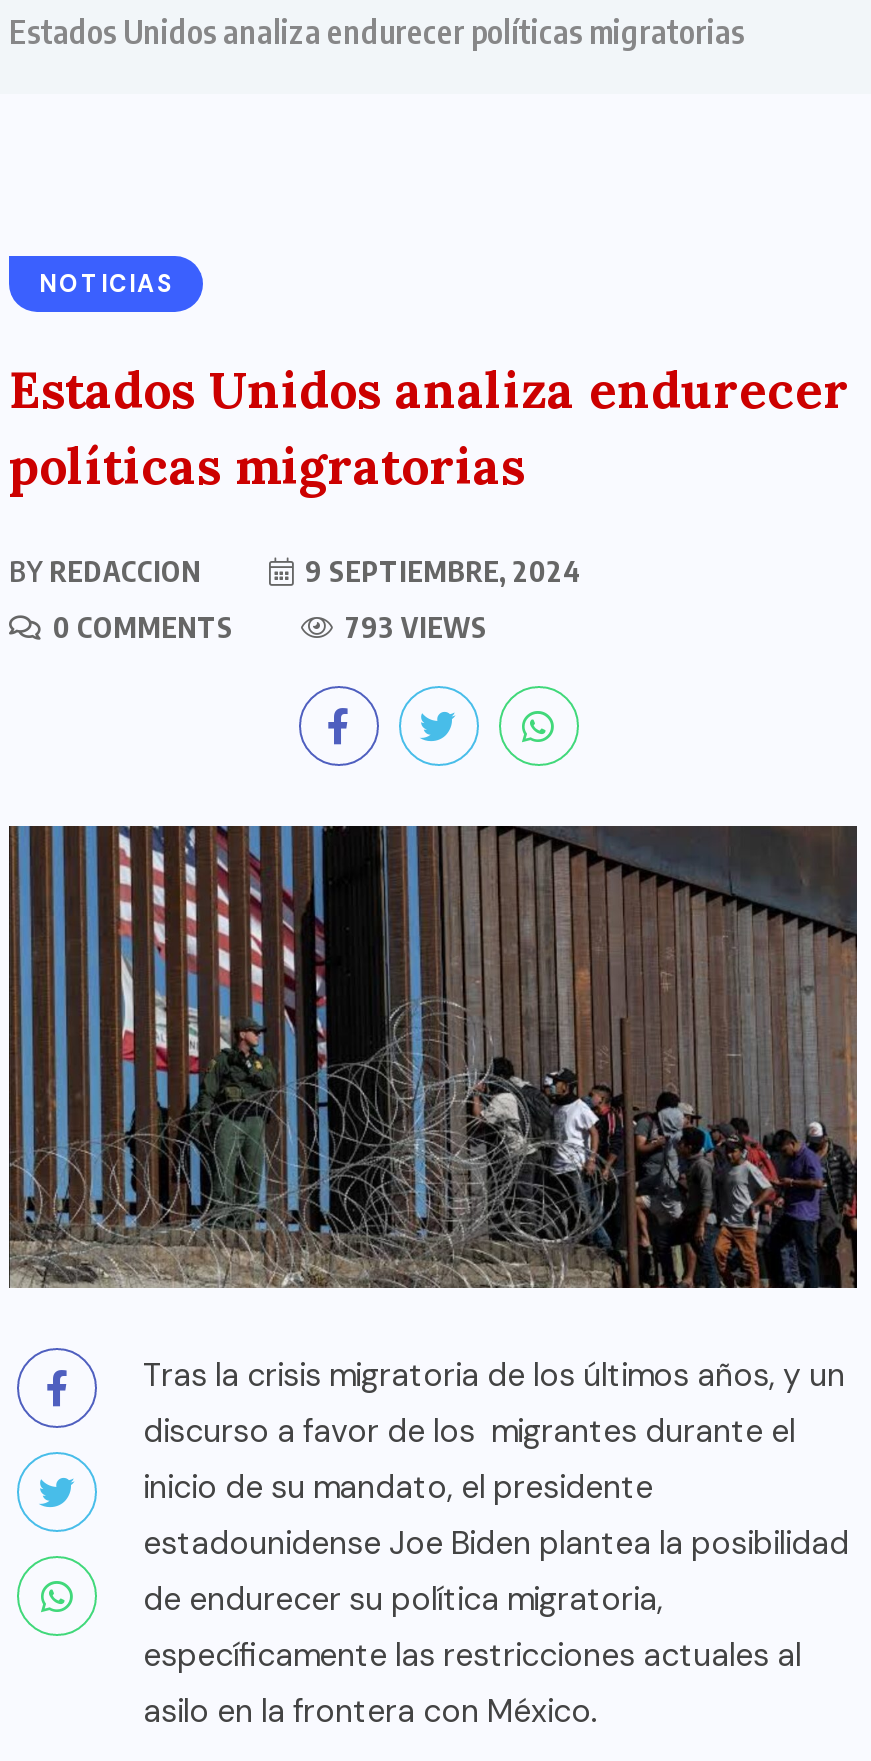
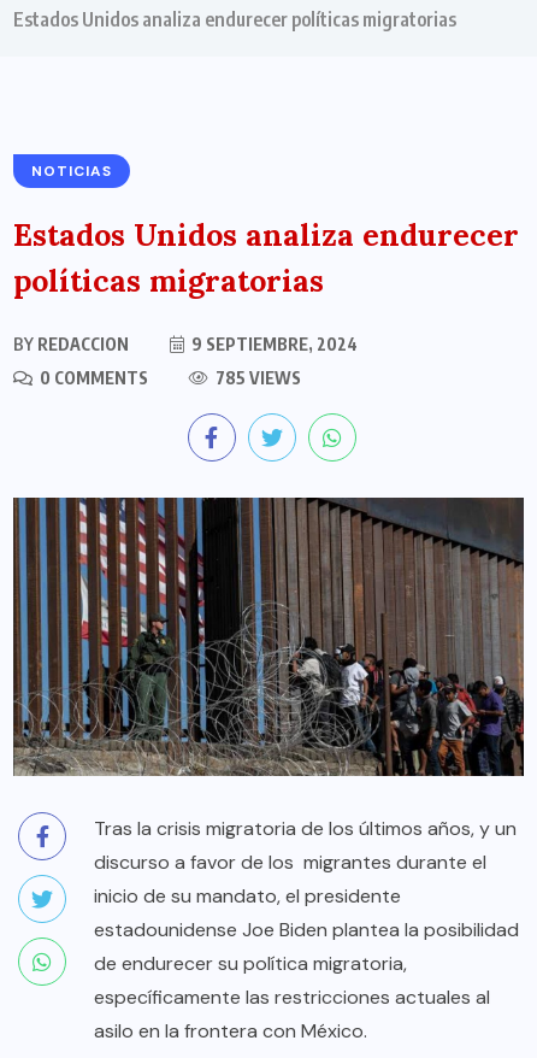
[339,610,487,644] 793 VIEWS -> [212,367,301,388] 785 VIEWS

